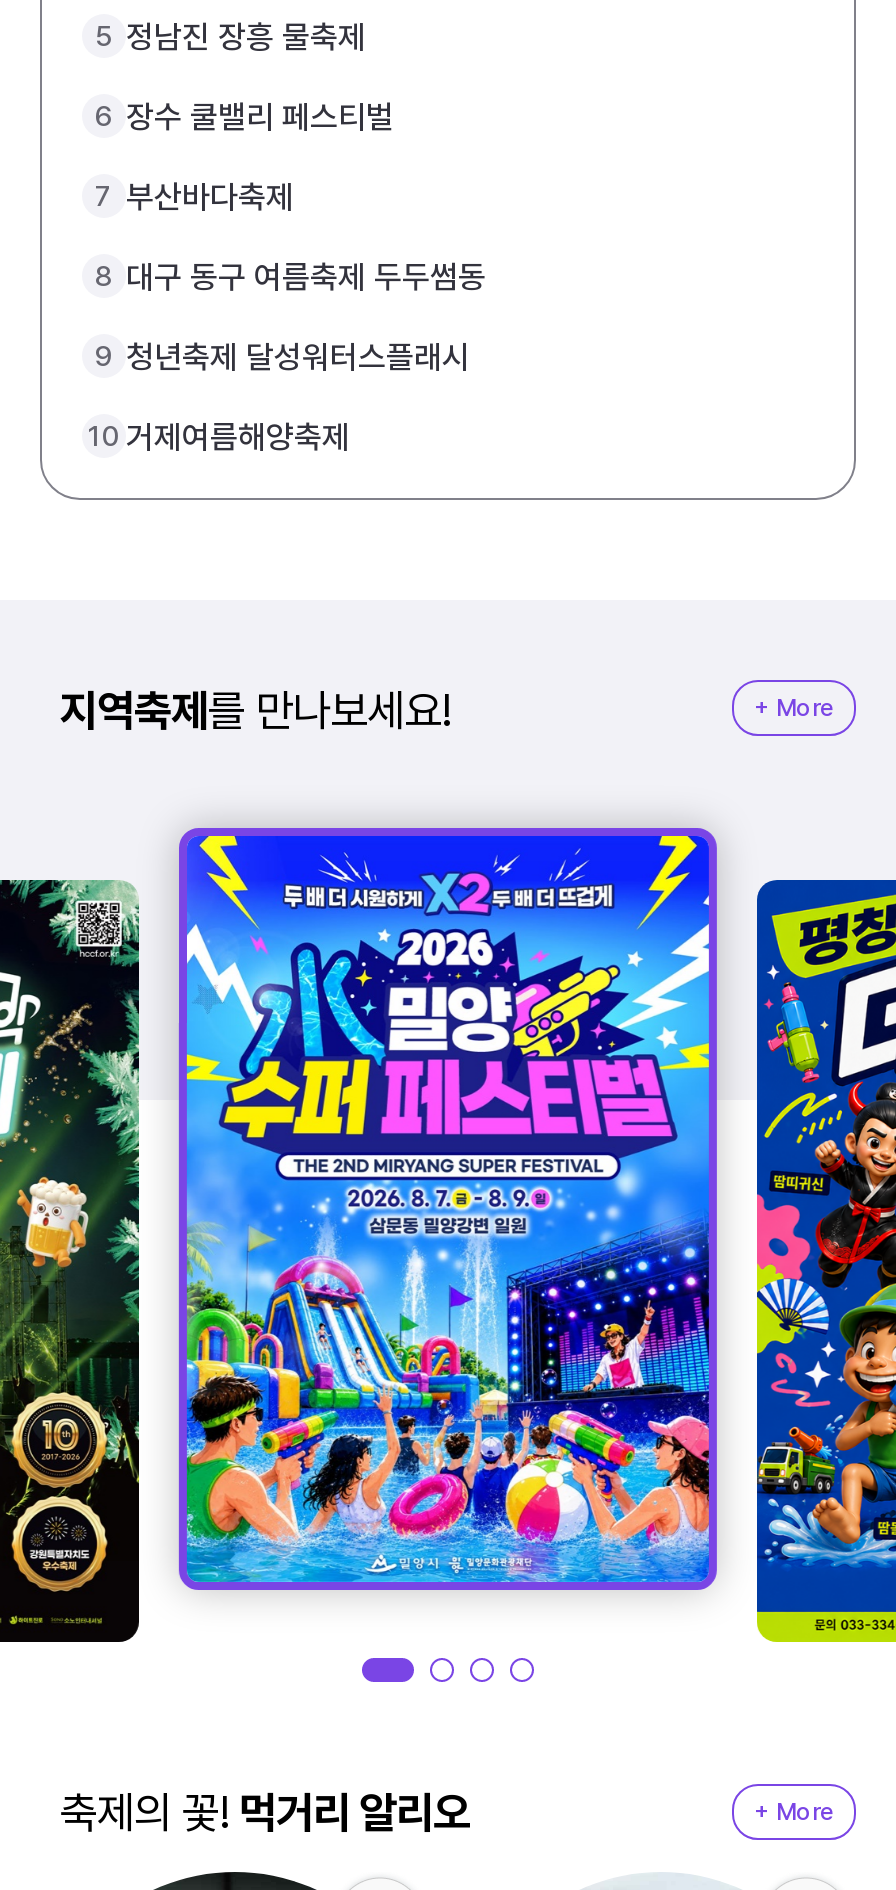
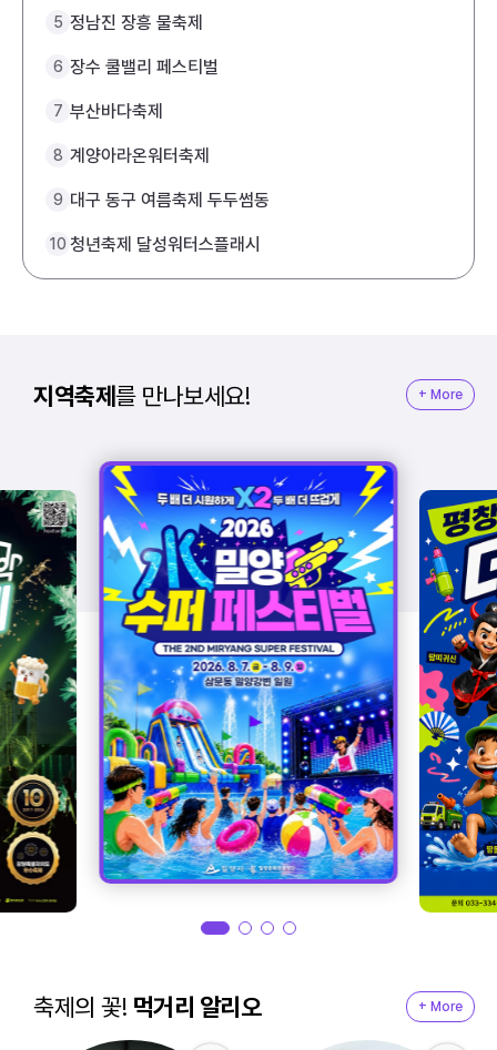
[95,258,486,296] 8 대구 동구 여름축제 두두썸동 -> [53,145,210,166] 8 계양아라온워터축제
[95,338,470,376] 9 청년축제 달성워터스플래시 -> [53,189,270,211] 9 대구 동구 여름축제 두두썸동
[88,418,350,456] 10 거제여름해양축제 -> [49,234,261,255] 10 청년축제 달성워터스플래시

